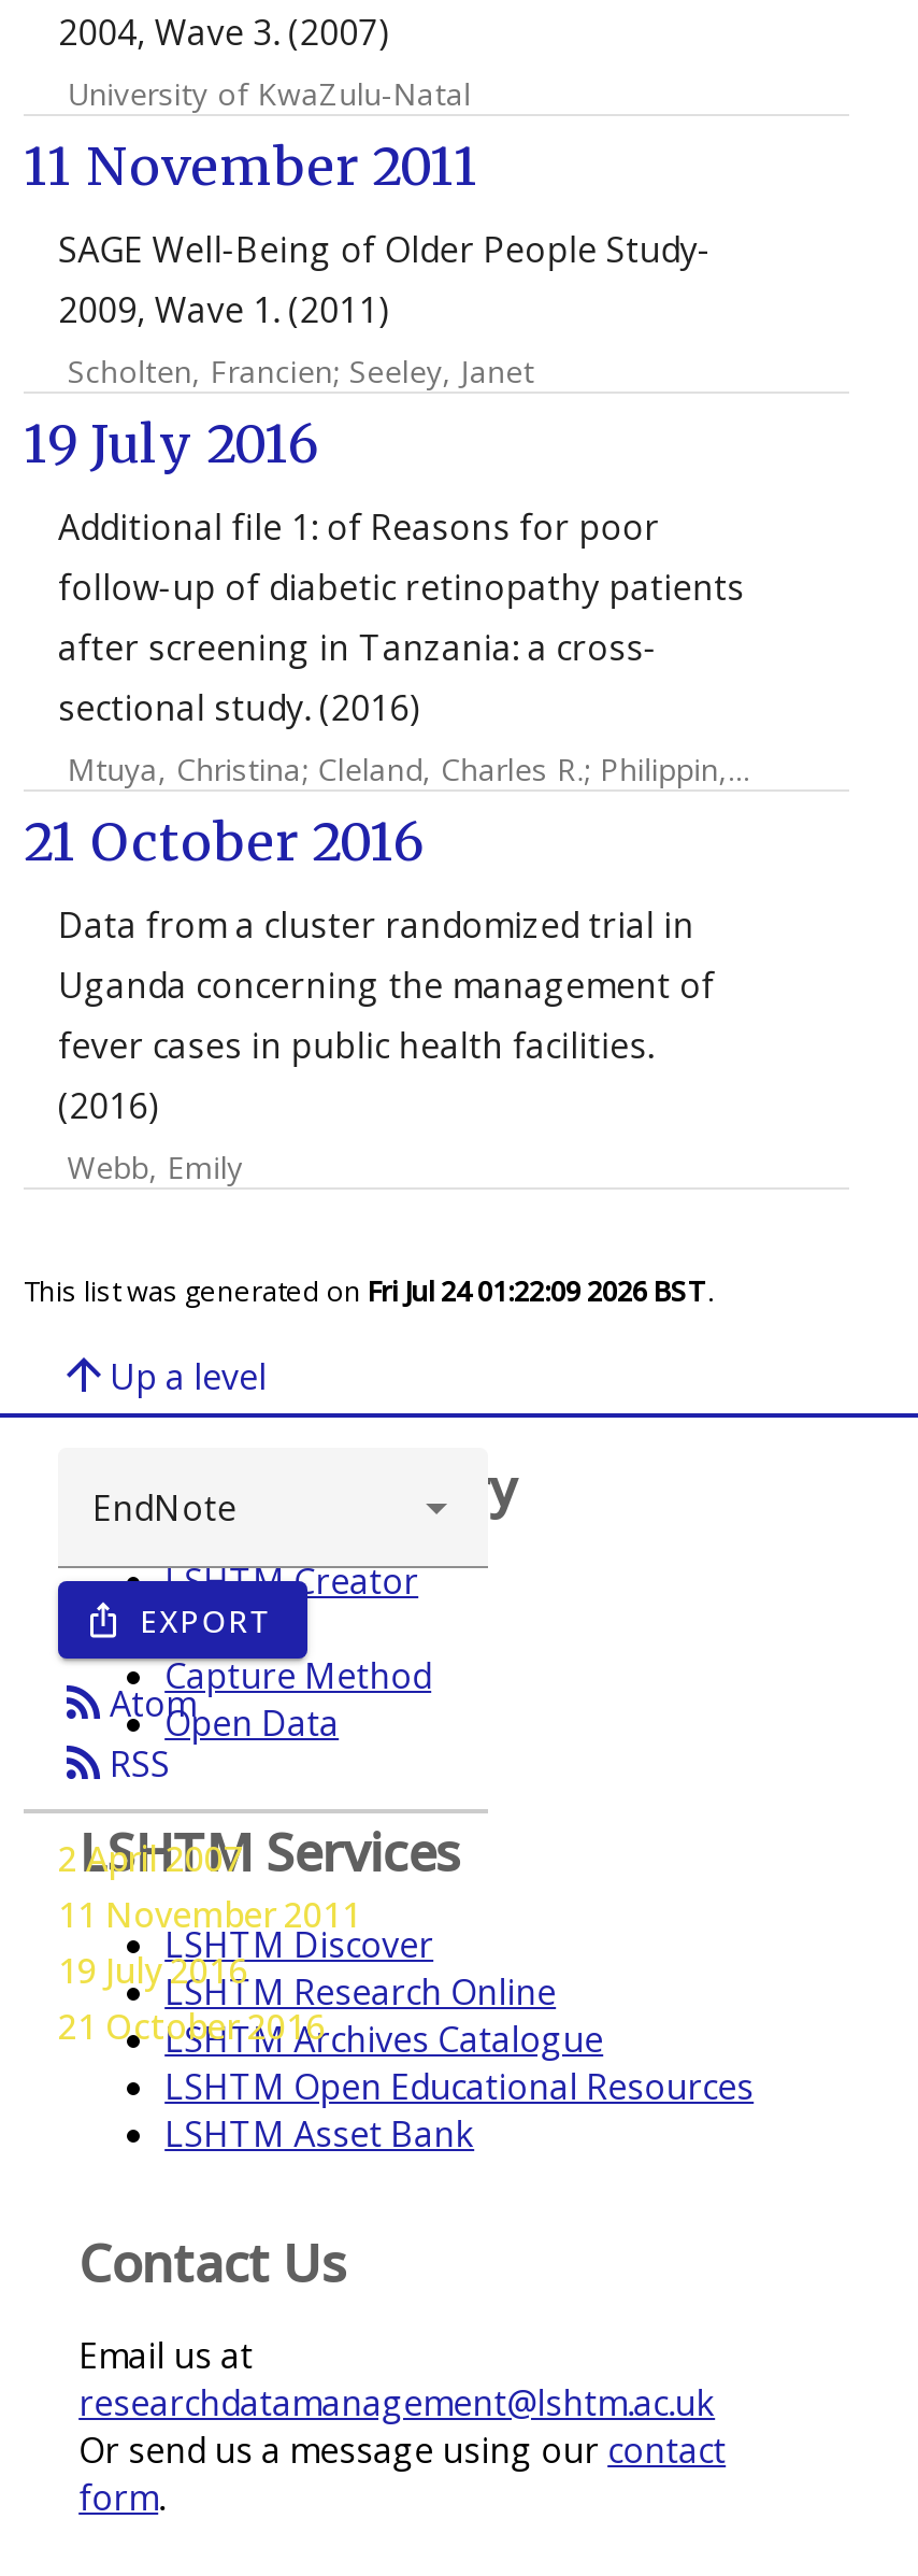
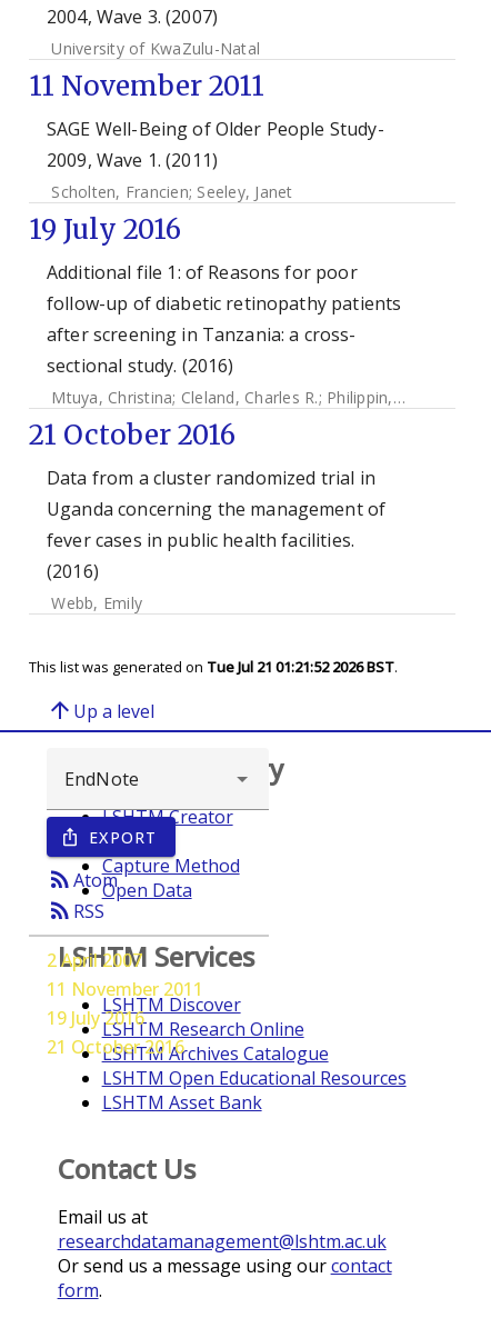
[24,1271,714,1310] This list was generated on Fri Jul 24 01:22:09 2026 BST. -> [29,657,398,677] This list was generated on Tue Jul 21 01:21:52 2026 BST.

